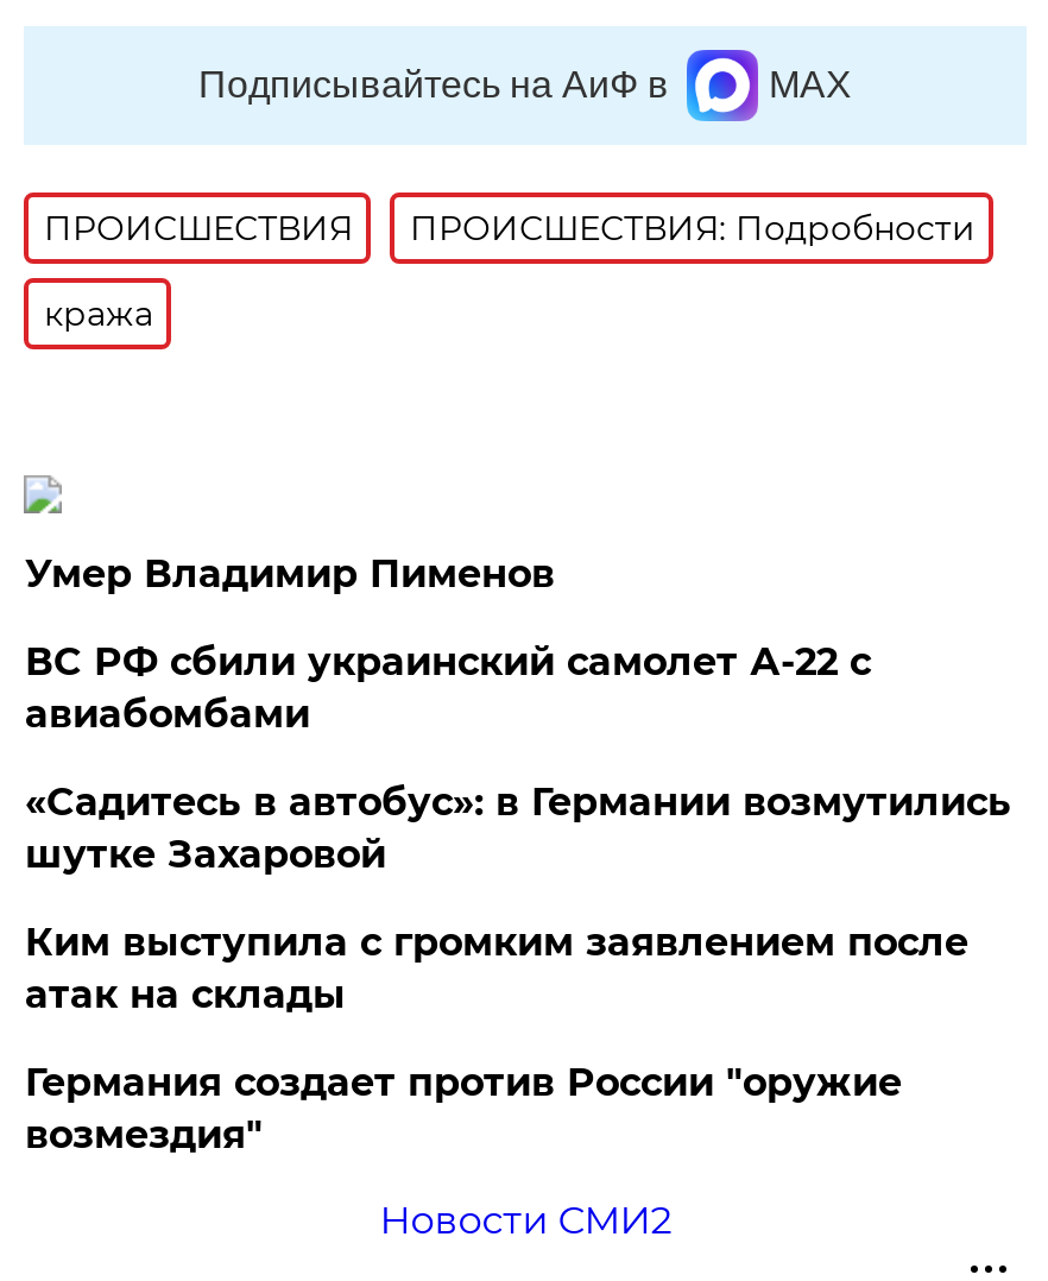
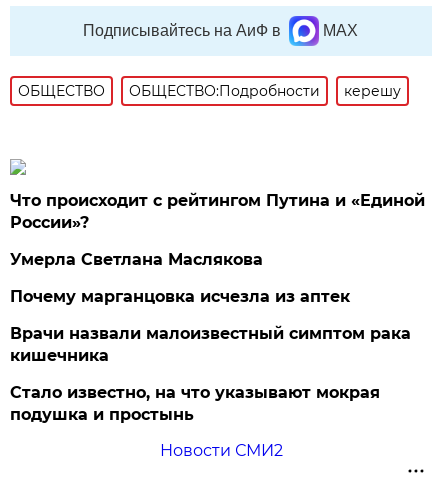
[44,206,975,334] ПРОИСШЕСТВИЯ | ПРОИСШЕСТВИЯ: Подробности | кража -> [18,82,401,100] ОБЩЕСТВО | ОБЩЕСТВО:Подробности | керешу
[25,550,1011,1156] Умер Владимир Пименов | ВС РФ сбили украинский самолет А-22 с | авиабомбами | «Садитесь в автобус»: в Германии возмутились | шутке Захаровой | Ким выступила с громким заявлением после | атак на склады | Германия создает против России "оружие | возмездия" -> [10,191,425,424] Что происходит с рейтингом Путина и «Единой | России»? | Умерла Светлана Маслякова | Почему марганцовка исчезла из аптек | Врачи назвали малоизвестный симптом рака | кишечника | Стало известно, на что указывают мокрая | подушка и простынь

